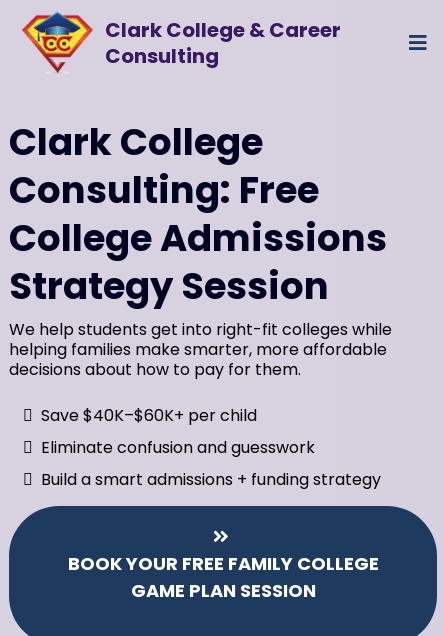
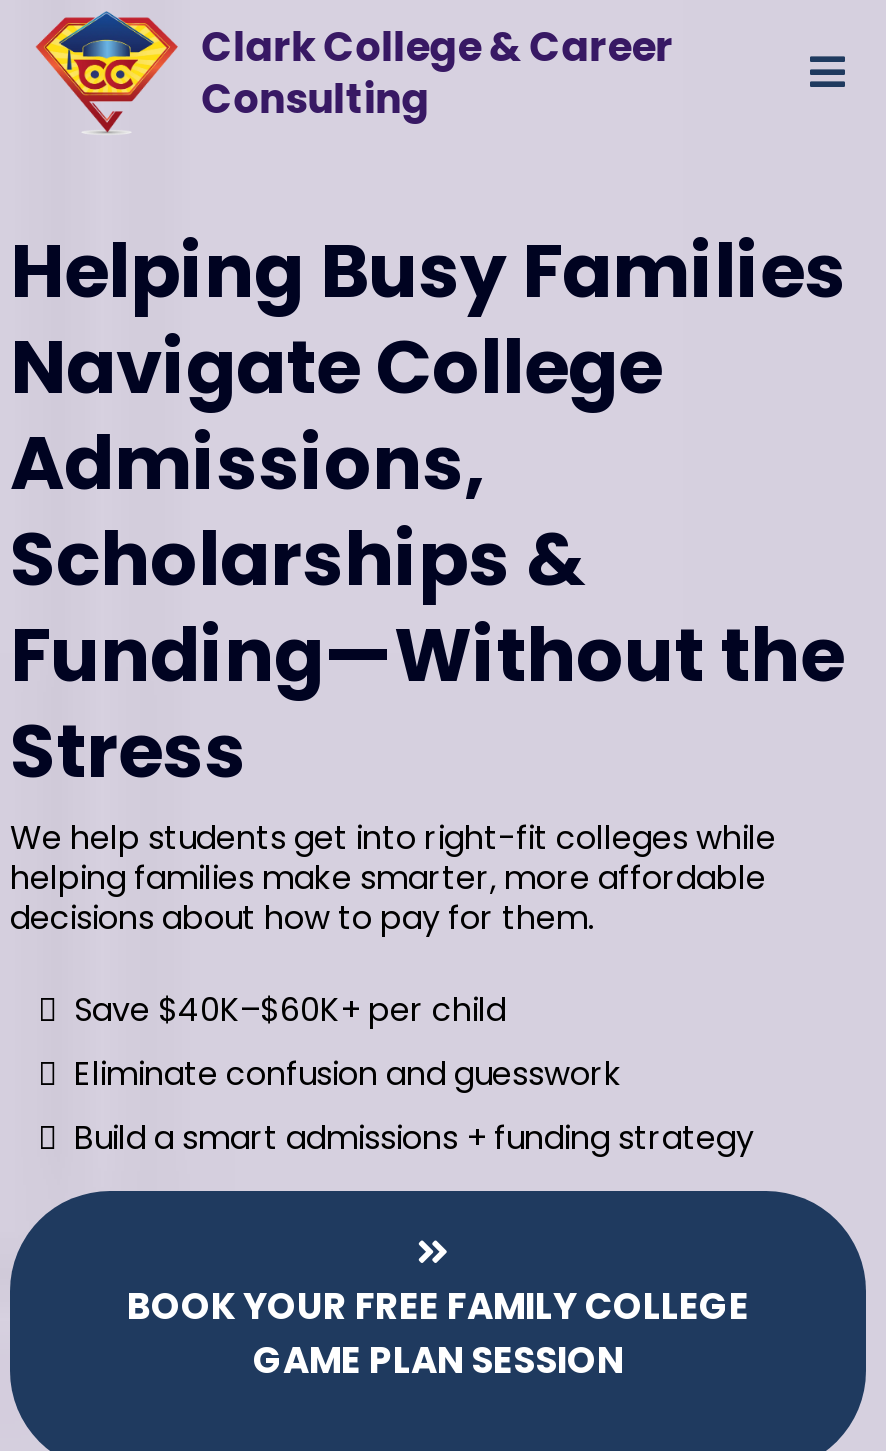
[9,116,387,312] Clark College | Consulting: Free | College Admissions | Strategy Session -> [10,220,846,804] Helping Busy Families | Navigate College | Admissions, | Scholarships & | Funding—Without the | Stress

